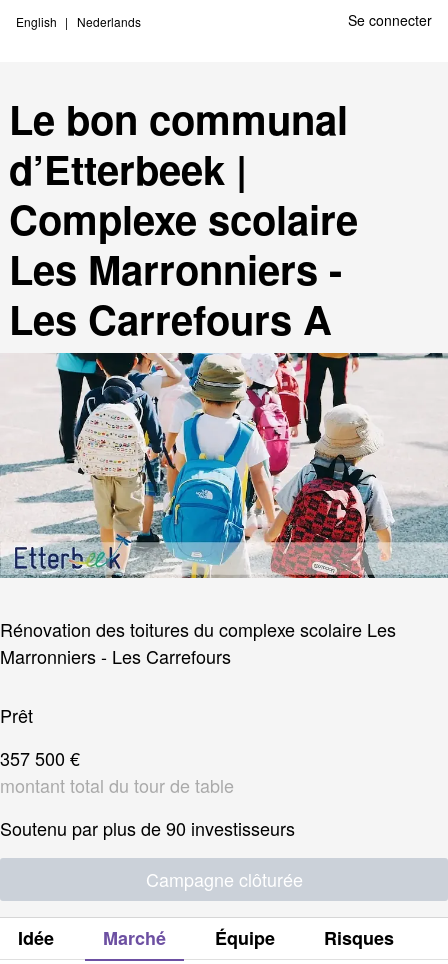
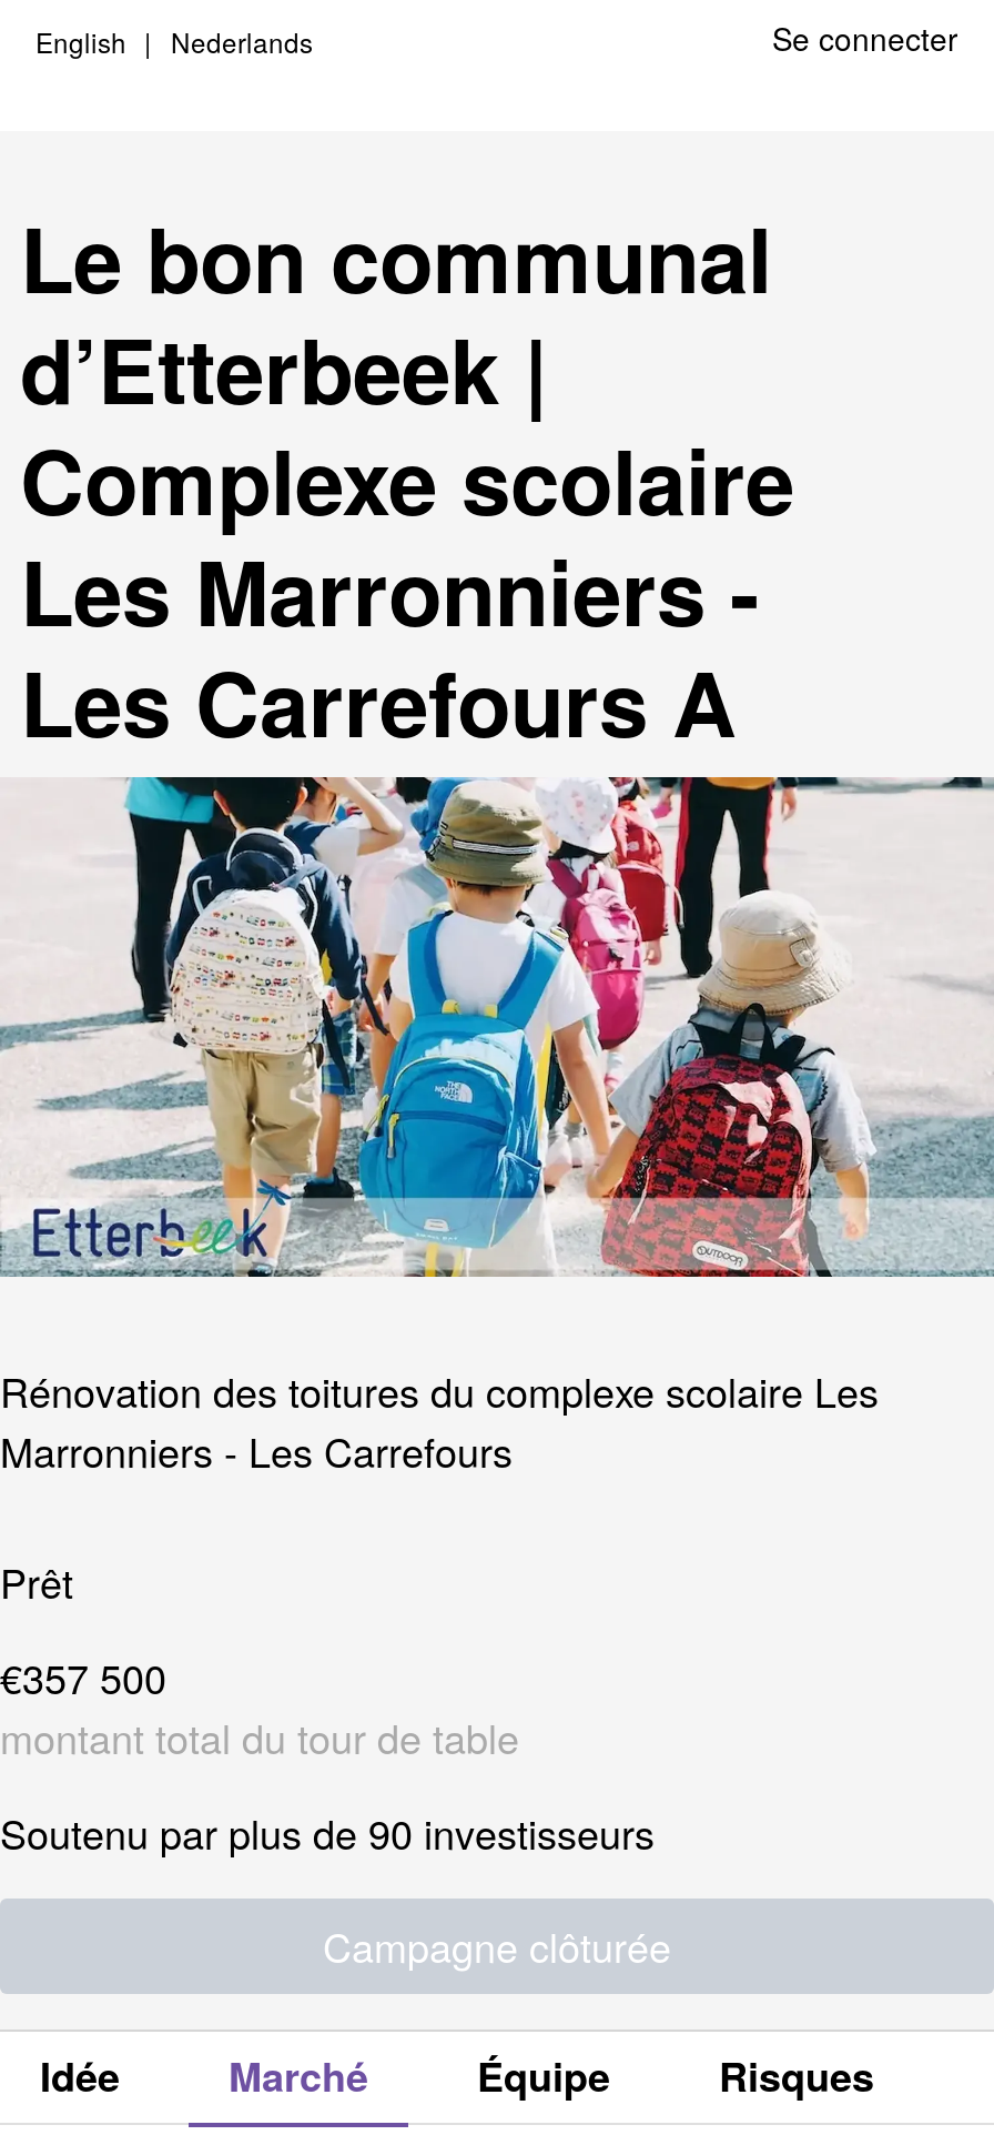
[0,745,80,771] 357 500 € -> [0,1647,166,1705] €357 500

